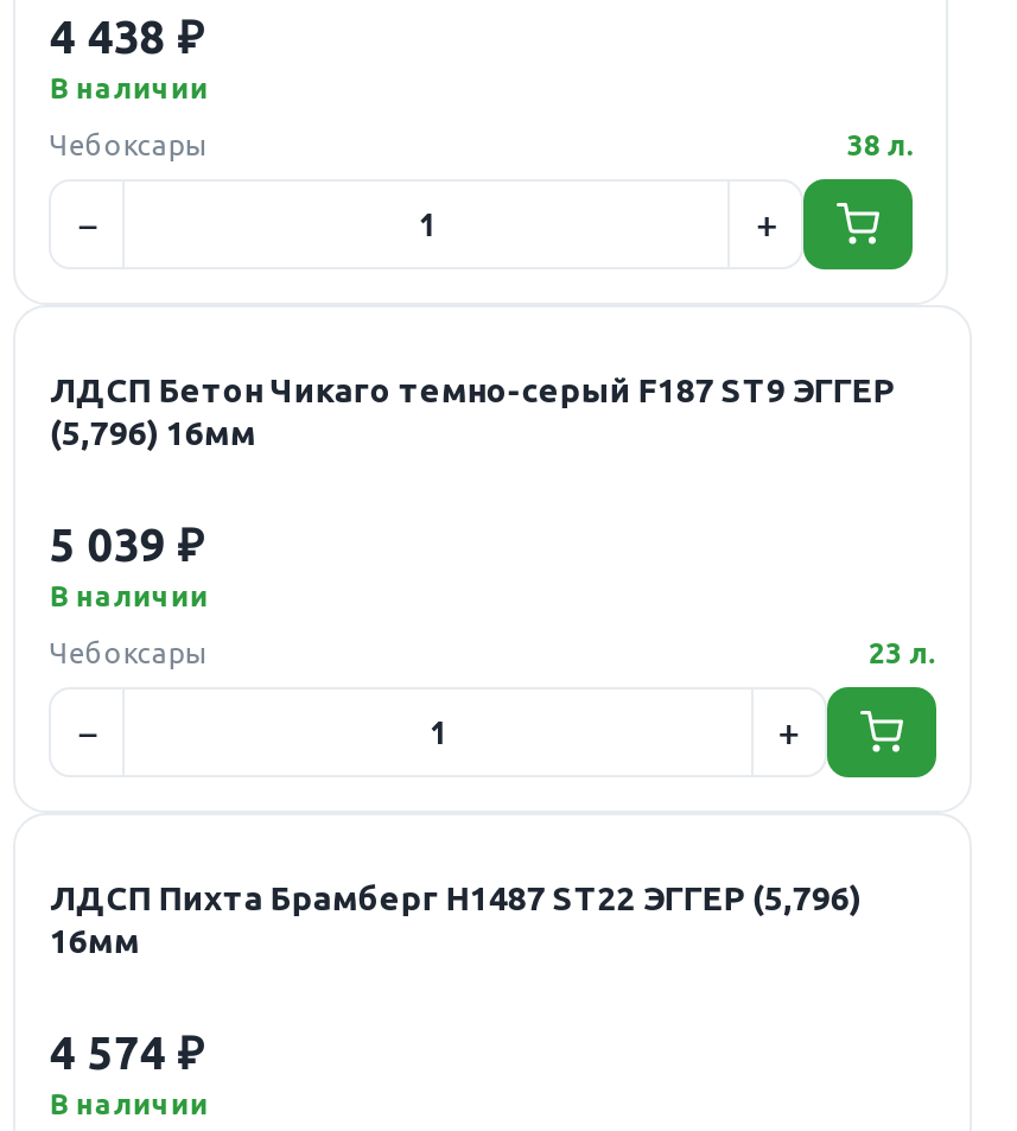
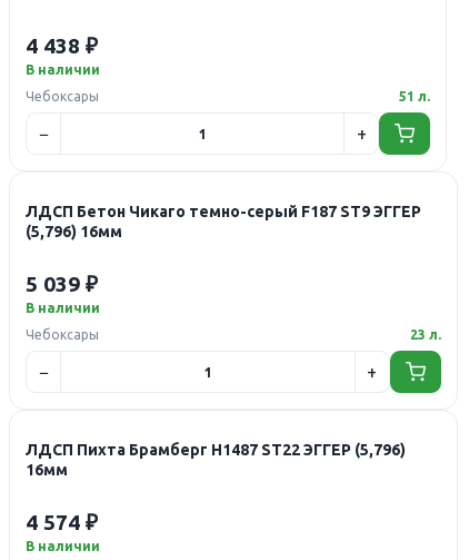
[847,129,914,160] 38 л. -> [399,89,431,104] 51 л.

